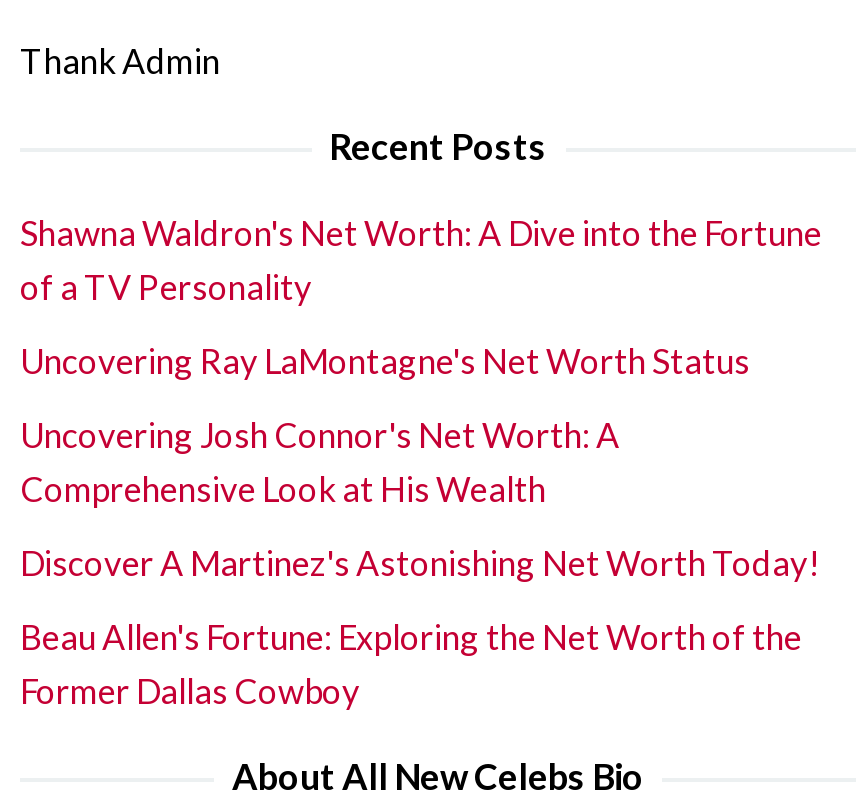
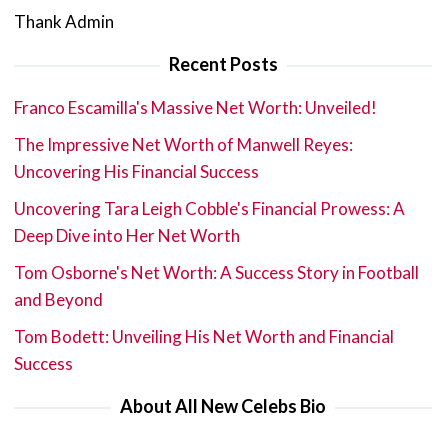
[20,211,822,307] Shawna Waldron's Net Worth: A Dive into the Fortune | of a TV Personality -> [14,97,377,118] Franco Escamilla's Massive Net Worth: Unveiled!
[20,339,750,381] Uncovering Ray LaMontagne's Net Worth Status -> [14,134,353,182] The Impressive Net Worth of Manwell Reyes: | Uncovering His Financial Success
[20,413,620,509] Uncovering Josh Connor's Net Worth: A | Comprehensive Look at His Wealth -> [14,198,405,246] Uncovering Tara Leigh Cobble's Financial Prowess: A | Deep Dive into Her Net Worth
[20,541,820,583] Discover A Martinez's Astonishing Net Worth Today! -> [14,262,419,310] Tom Osborne's Net Worth: A Success Story in Football | and Beyond
[20,615,802,711] Beau Allen's Fortune: Exploring the Net Worth of the | Former Dallas Cowboy -> [14,326,394,374] Tom Bodett: Unveiling His Net Worth and Financial | Success

